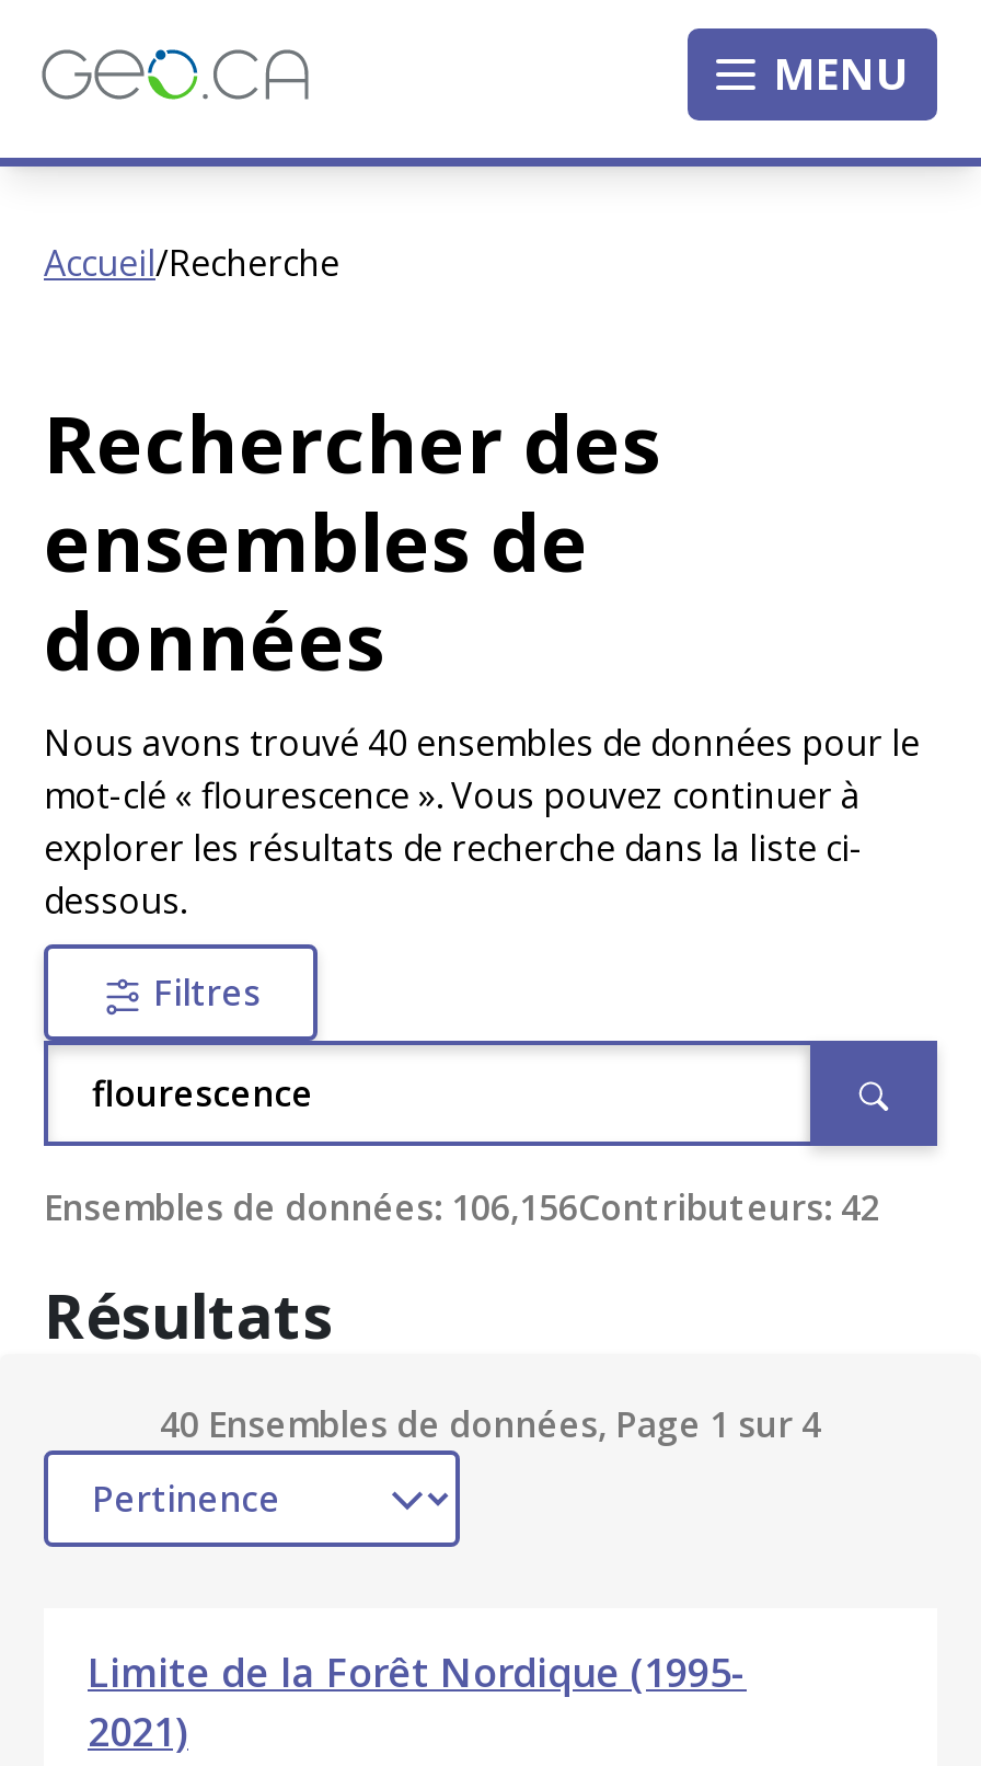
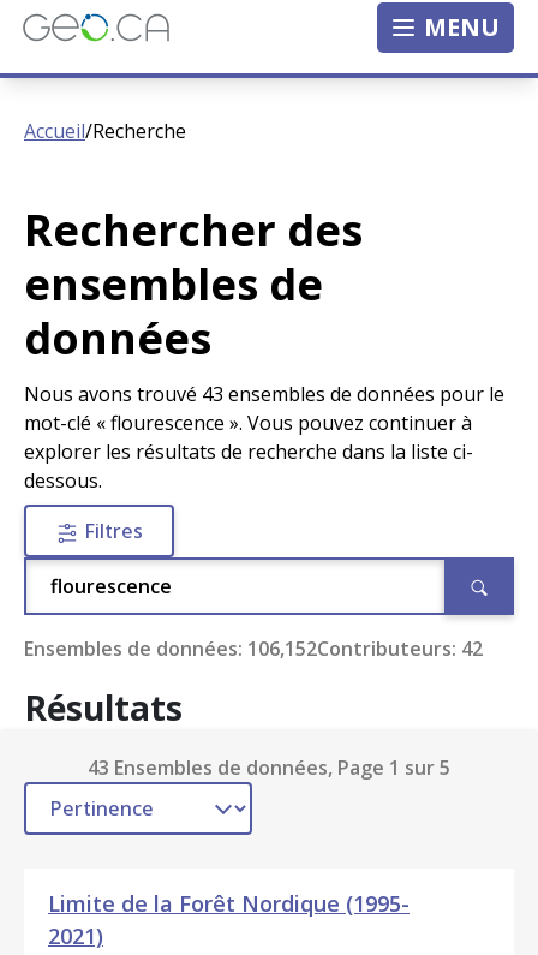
[44,719,920,767] Nous avons trouvé 40 ensembles de données pour le -> [24,381,504,407] Nous avons trouvé 43 ensembles de données pour le
[44,1183,880,1231] Ensembles de données: 106,156Contributeurs: 42 -> [24,635,483,662] Ensembles de données: 106,152Contributeurs: 42
[160,1400,821,1448] 40 Ensembles de données, Page 1 sur 4 -> [88,754,450,781] 43 Ensembles de données, Page 1 sur 5

